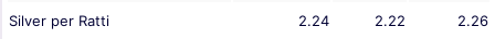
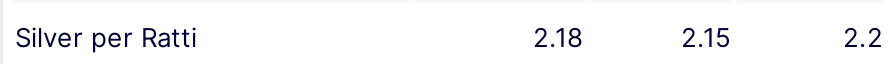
[298,12,329,30] 2.24 -> [533,22,583,54] 2.18
[375,12,406,30] 2.22 -> [681,22,731,54] 2.15
[457,12,488,30] 2.26 -> [843,22,883,54] 2.2

